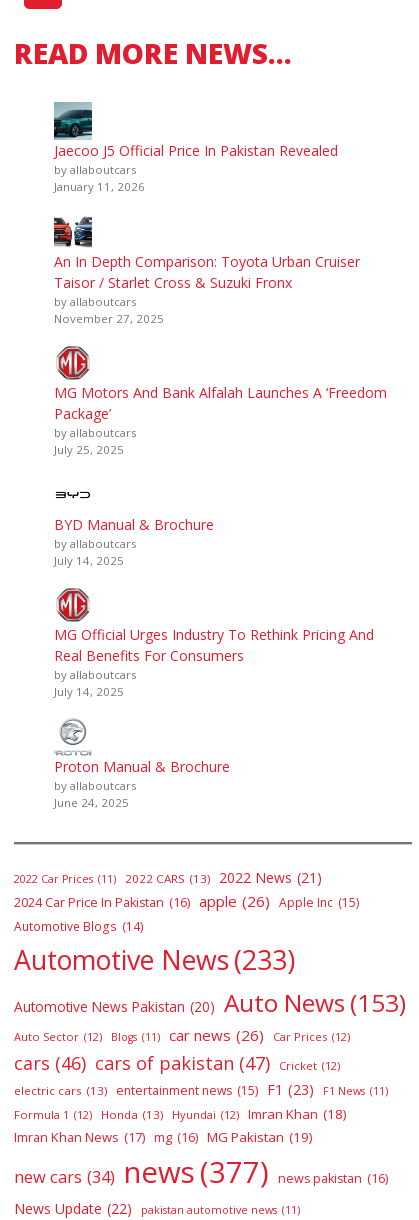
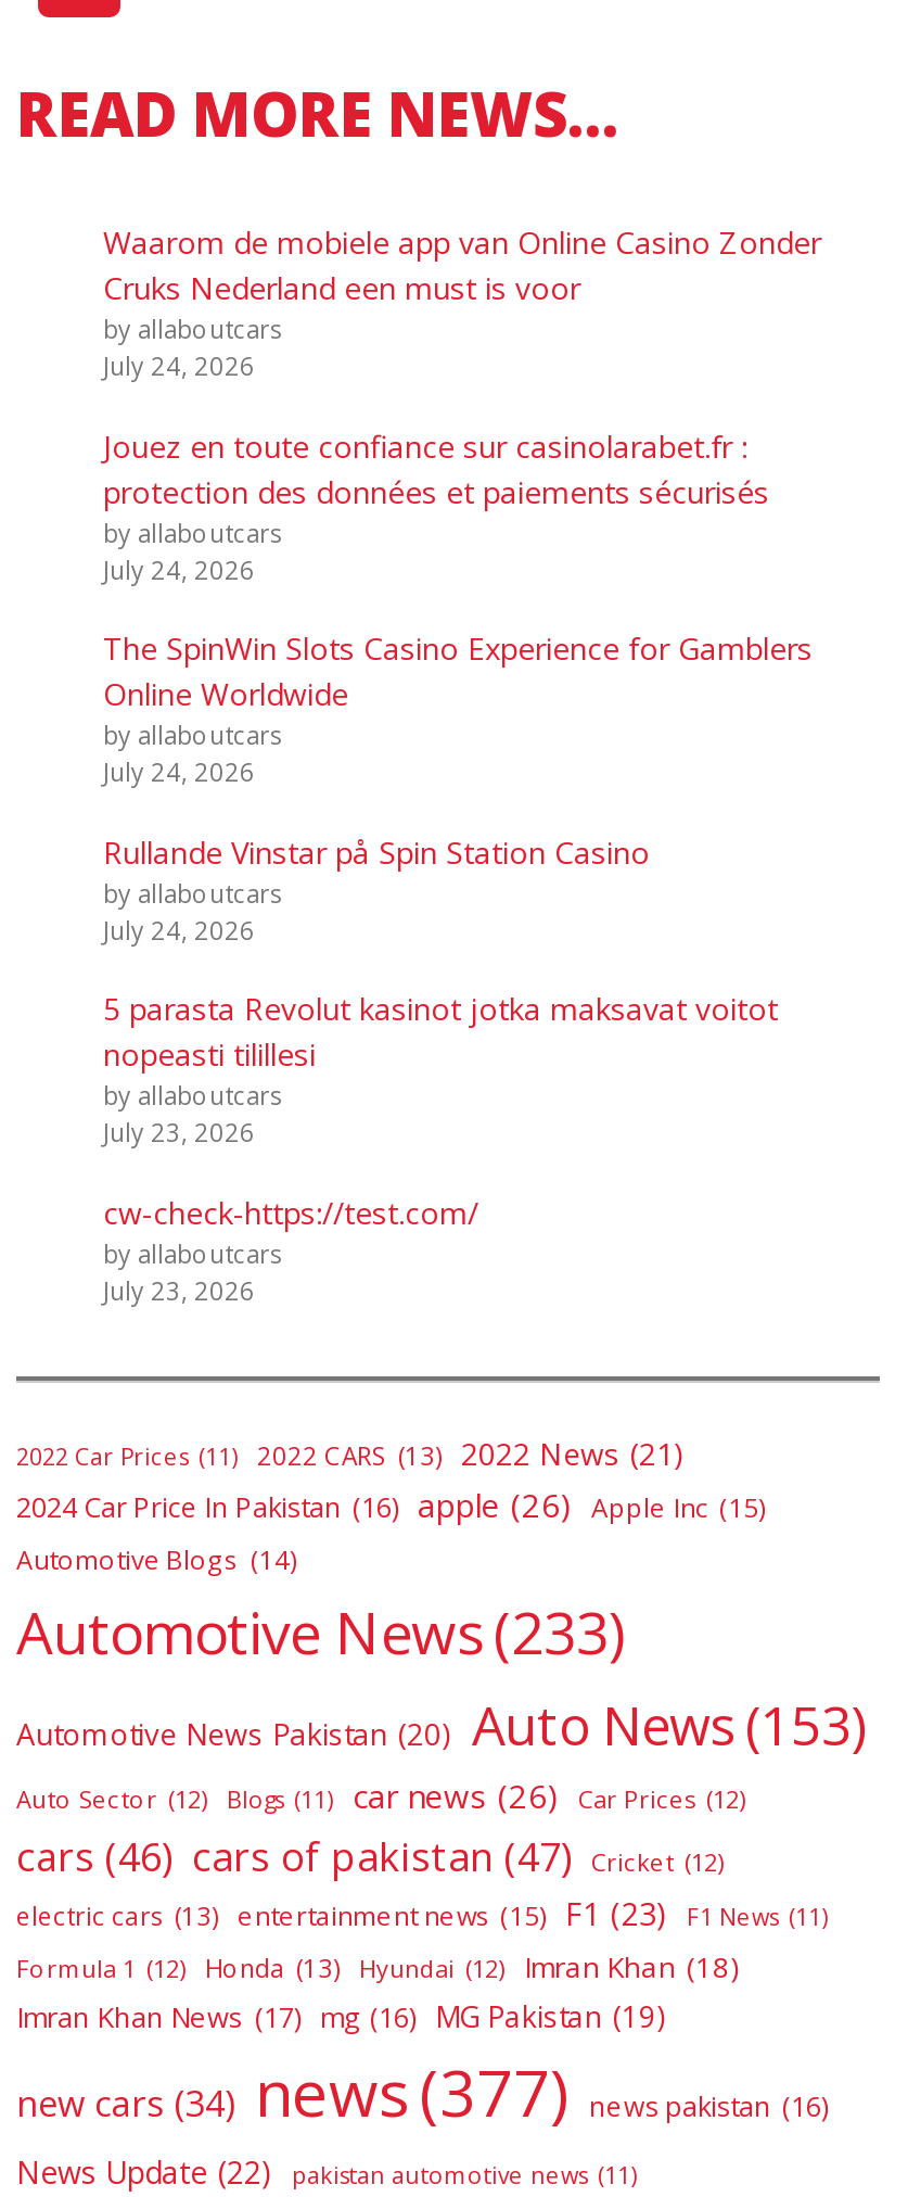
[54,141,338,160] Jaecoo J5 Official Price In Pakistan Revealed -> [103,222,821,308] Waarom de mobiele app van Online Casino Zonder | Cruks Nederland een must is voor
[54,179,145,194] January 11, 2026 -> [103,350,255,382] July 24, 2026
[54,252,360,292] An In Depth Comparison: Toyota Urban Cruiser | Taisor / Starlet Cross & Suzuki Fronx -> [103,425,769,511] Jouez en toute confiance sur casinolarabet.fr : | protection des données et paiements sécurisés
[54,311,164,326] November 27, 2025 -> [103,553,255,585] July 24, 2026
[54,383,387,423] MG Motors And Bank Alfalah Launches A ‘Freedom | Package’ -> [103,628,813,714] The SpinWin Slots Casino Experience for Gamblers | Online Worldwide
[54,442,124,457] July 25, 2025 -> [103,756,255,788] July 24, 2026
[54,515,214,534] BYD Manual & Brochure -> [103,831,650,872] Rullande Vinstar på Spin Station Casino
[54,553,124,568] July 14, 2025 -> [103,913,255,946] July 24, 2026
[54,625,374,665] MG Official Urges Industry To Rethink Pricing And | Real Benefits For Consumers -> [103,988,778,1075] 5 parasta Revolut kasinot jotka maksavat voitot | nopeasti tilillesi
[54,684,124,699] July 14, 2025 -> [103,1116,255,1149] July 23, 2026
[54,757,230,776] Proton Manual & Brochure -> [103,1191,478,1232] cw-check-https://test.com/
[54,795,129,810] June 24, 2025 -> [103,1273,255,1306] July 23, 2026

